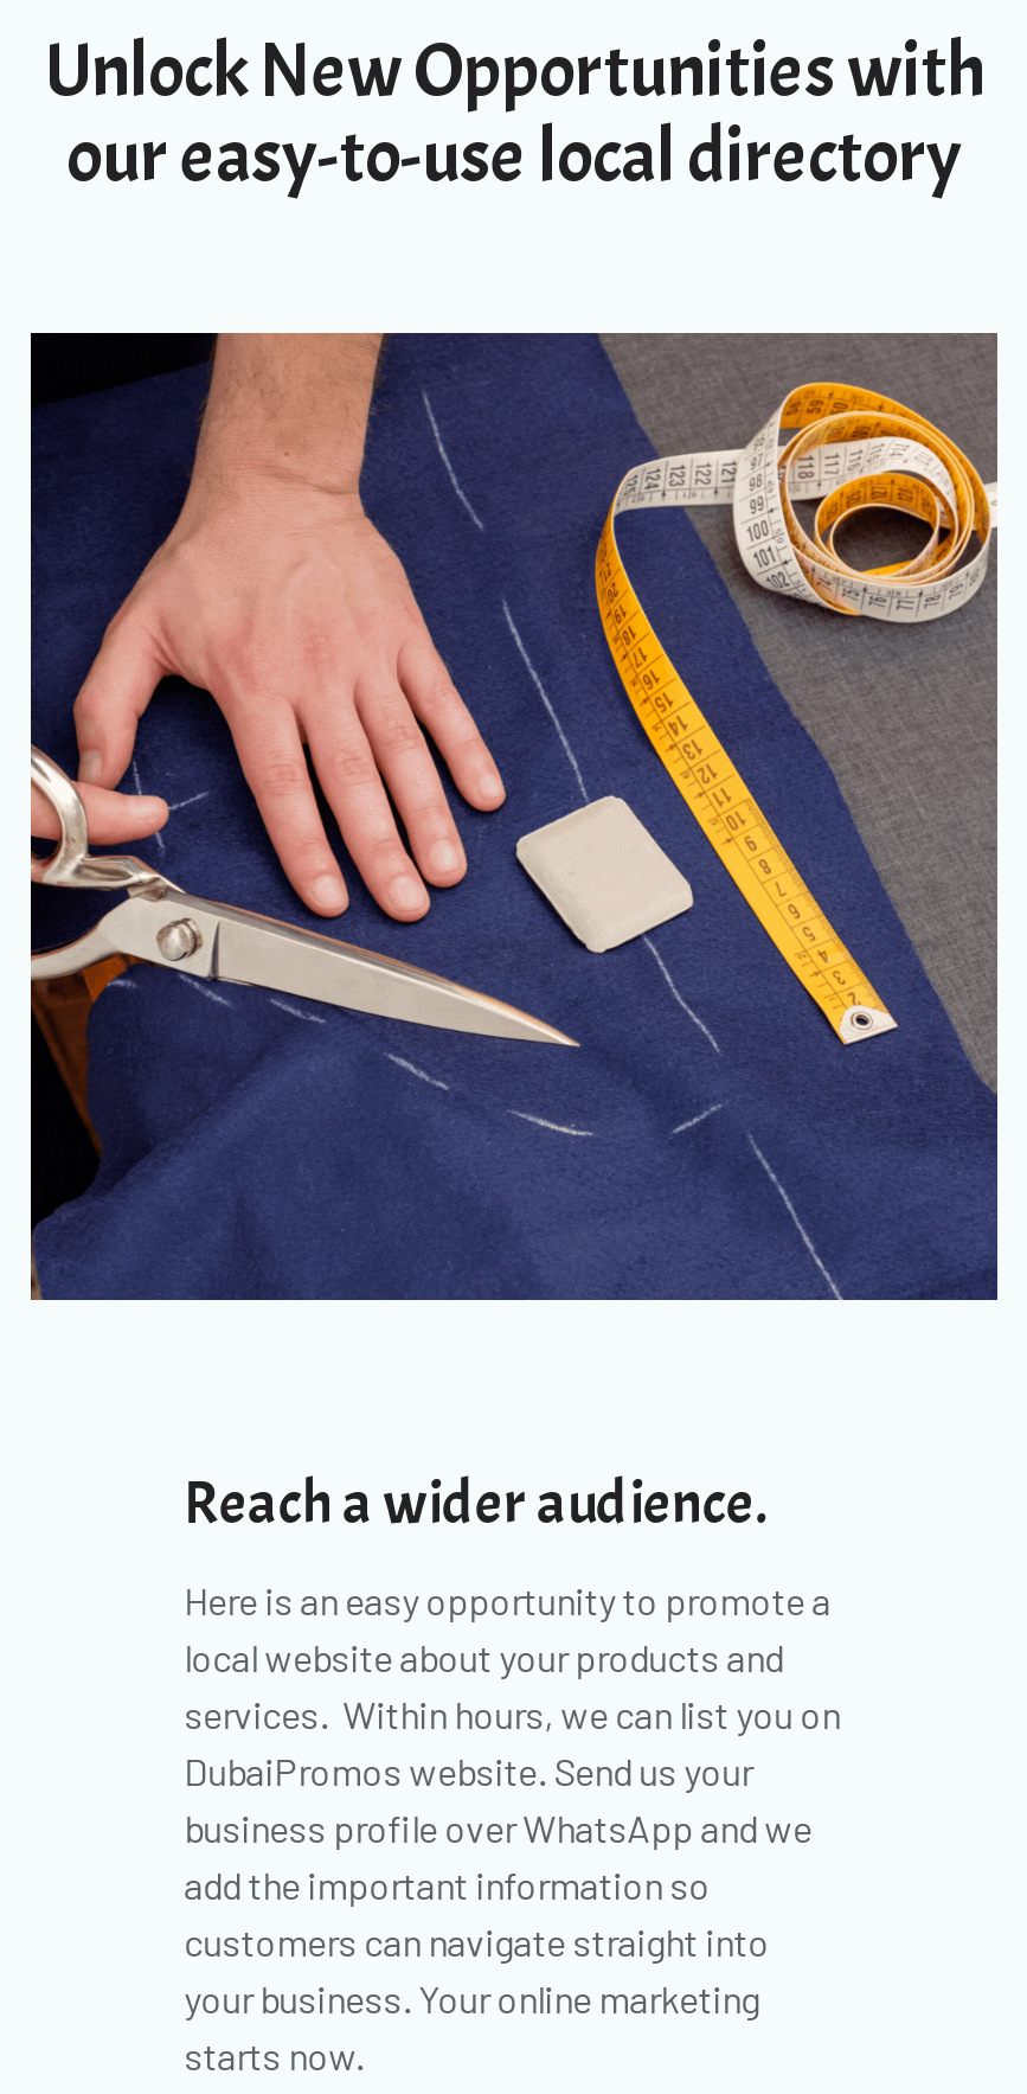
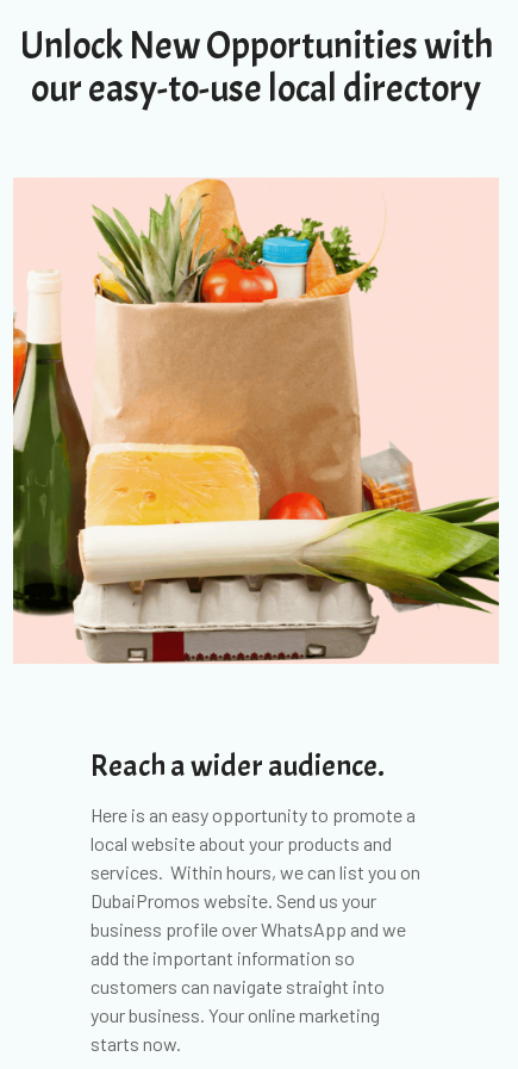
[28,331,1000,1302] [image] -> [12,178,500,664] [image]

